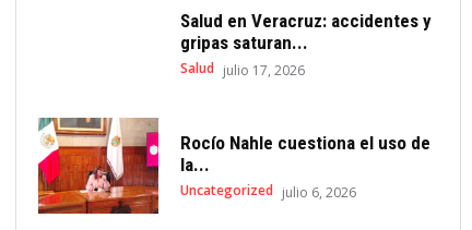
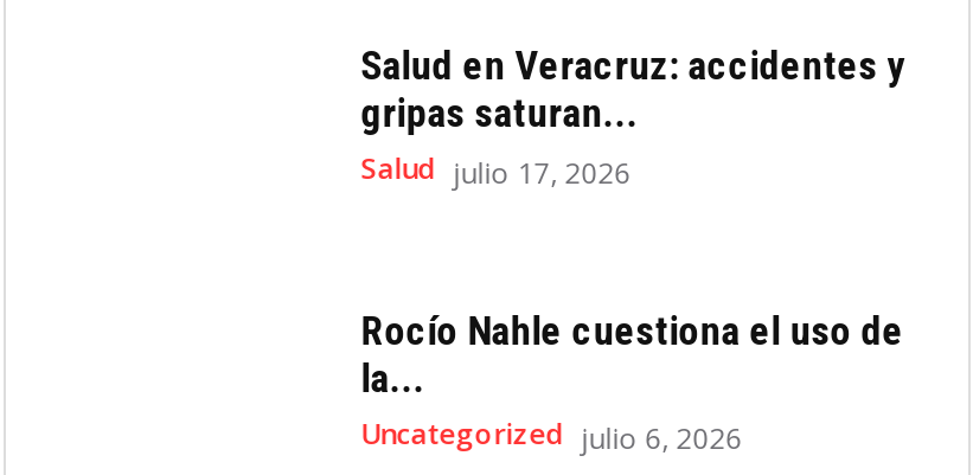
[37,117,160,215] [image] -> none

